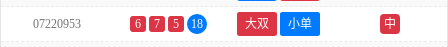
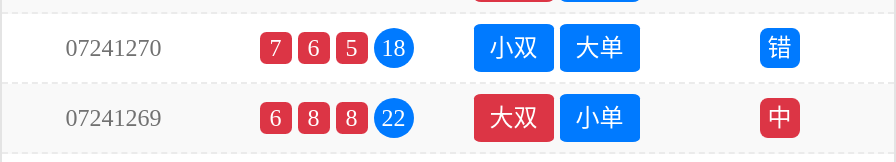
[33,17,81,31] 07220953 -> [66,34,282,62] 07241270 | 7
[154,17,160,31] 7 -> none
none -> [66,34,792,132] 小双 | 大单 | 错 | 07241269 | 6 | 8 | 8 | 22

